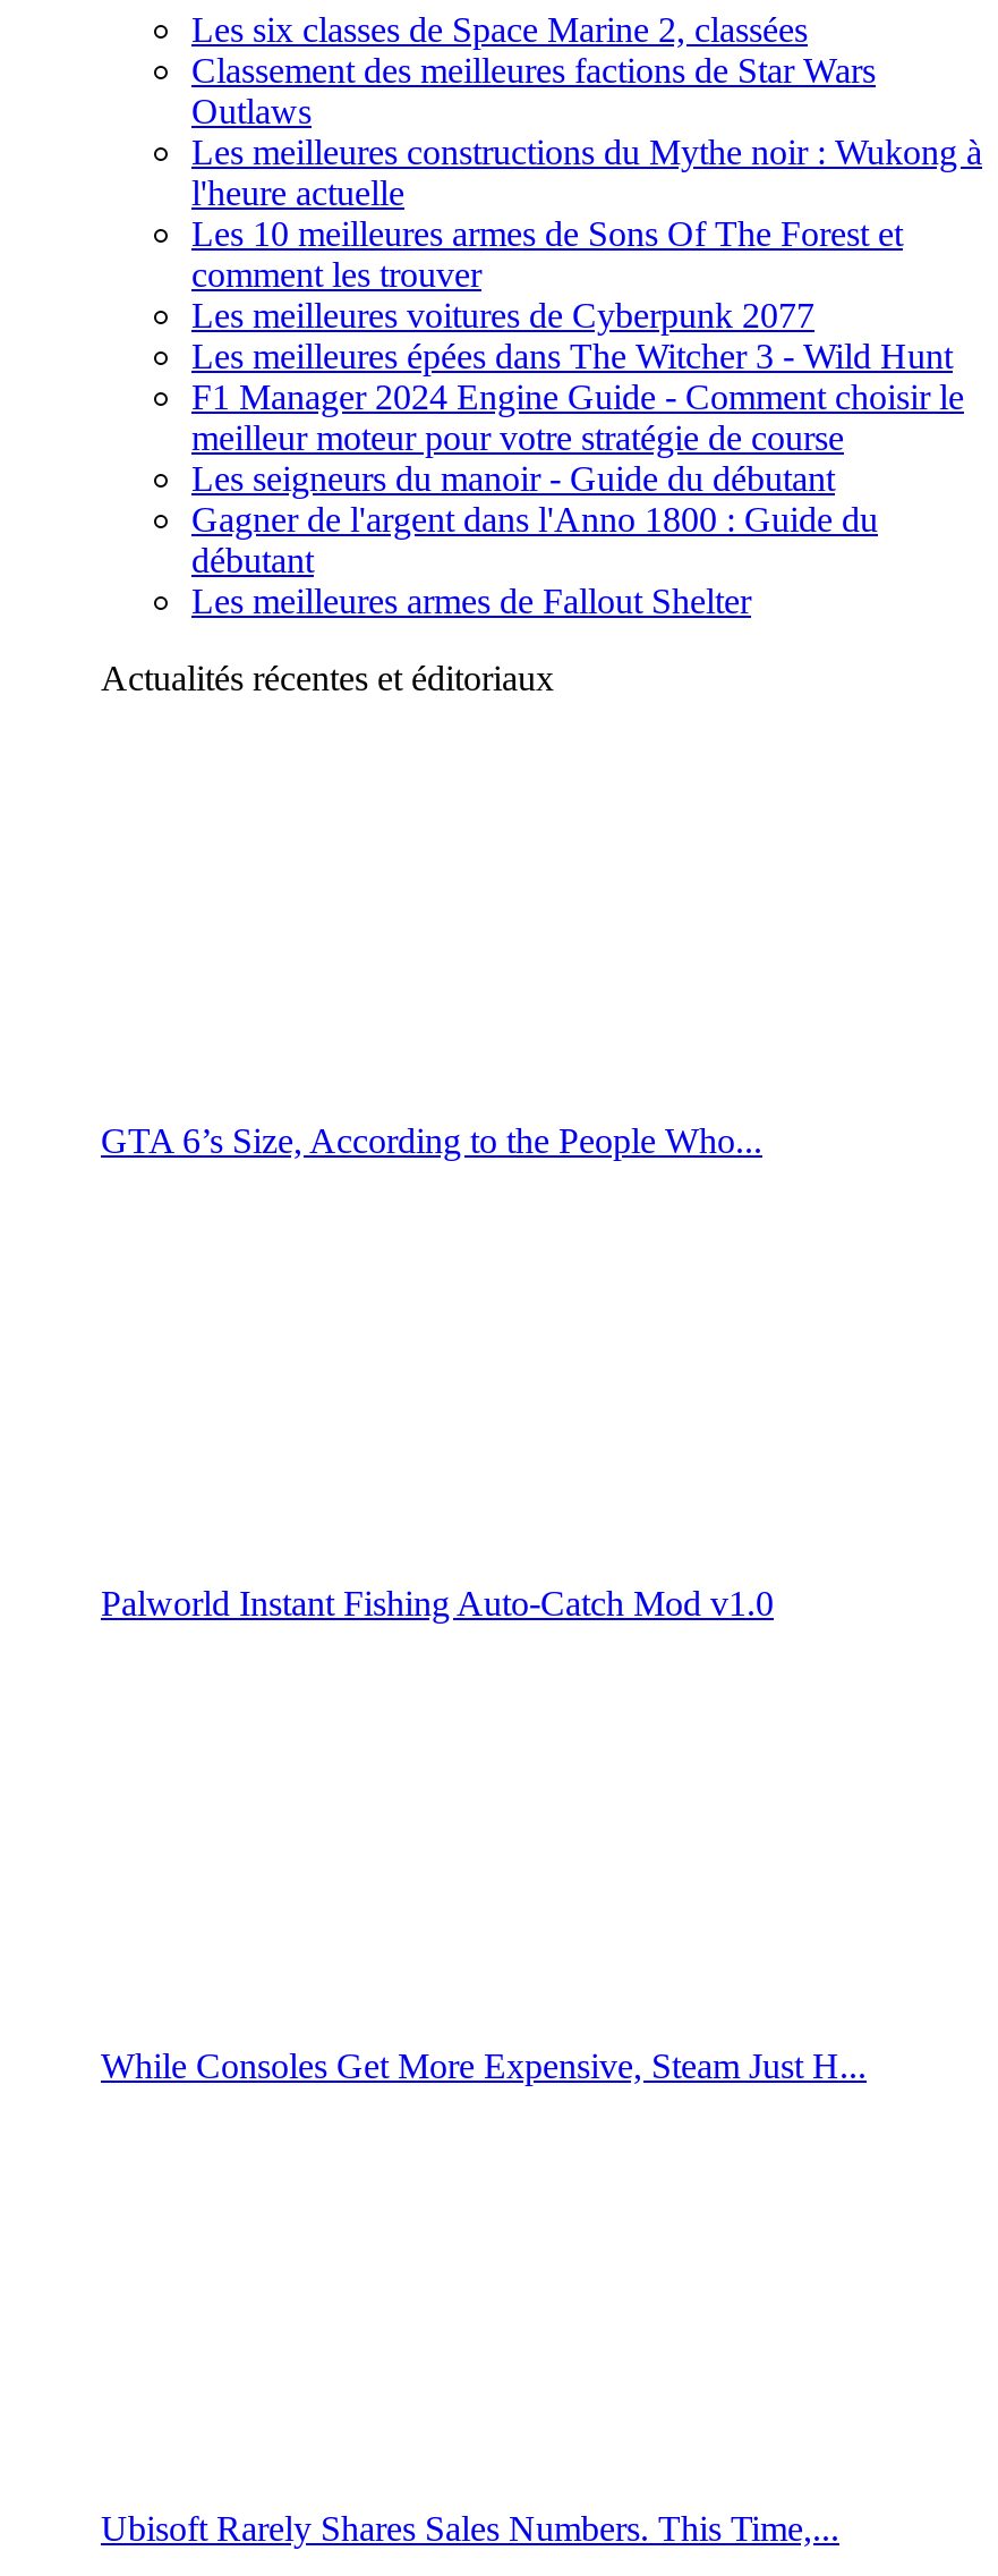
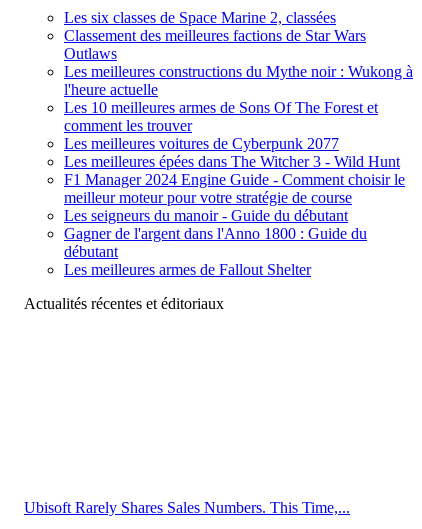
[101,1121,762,1160] GTA 6’s Size, According to the People Who... -> none
[101,1584,774,1622] Palworld Instant Fishing Auto-Catch Mod v1.0 -> none
[101,2047,867,2085] While Consoles Get More Expensive, Steam Just H... -> none

